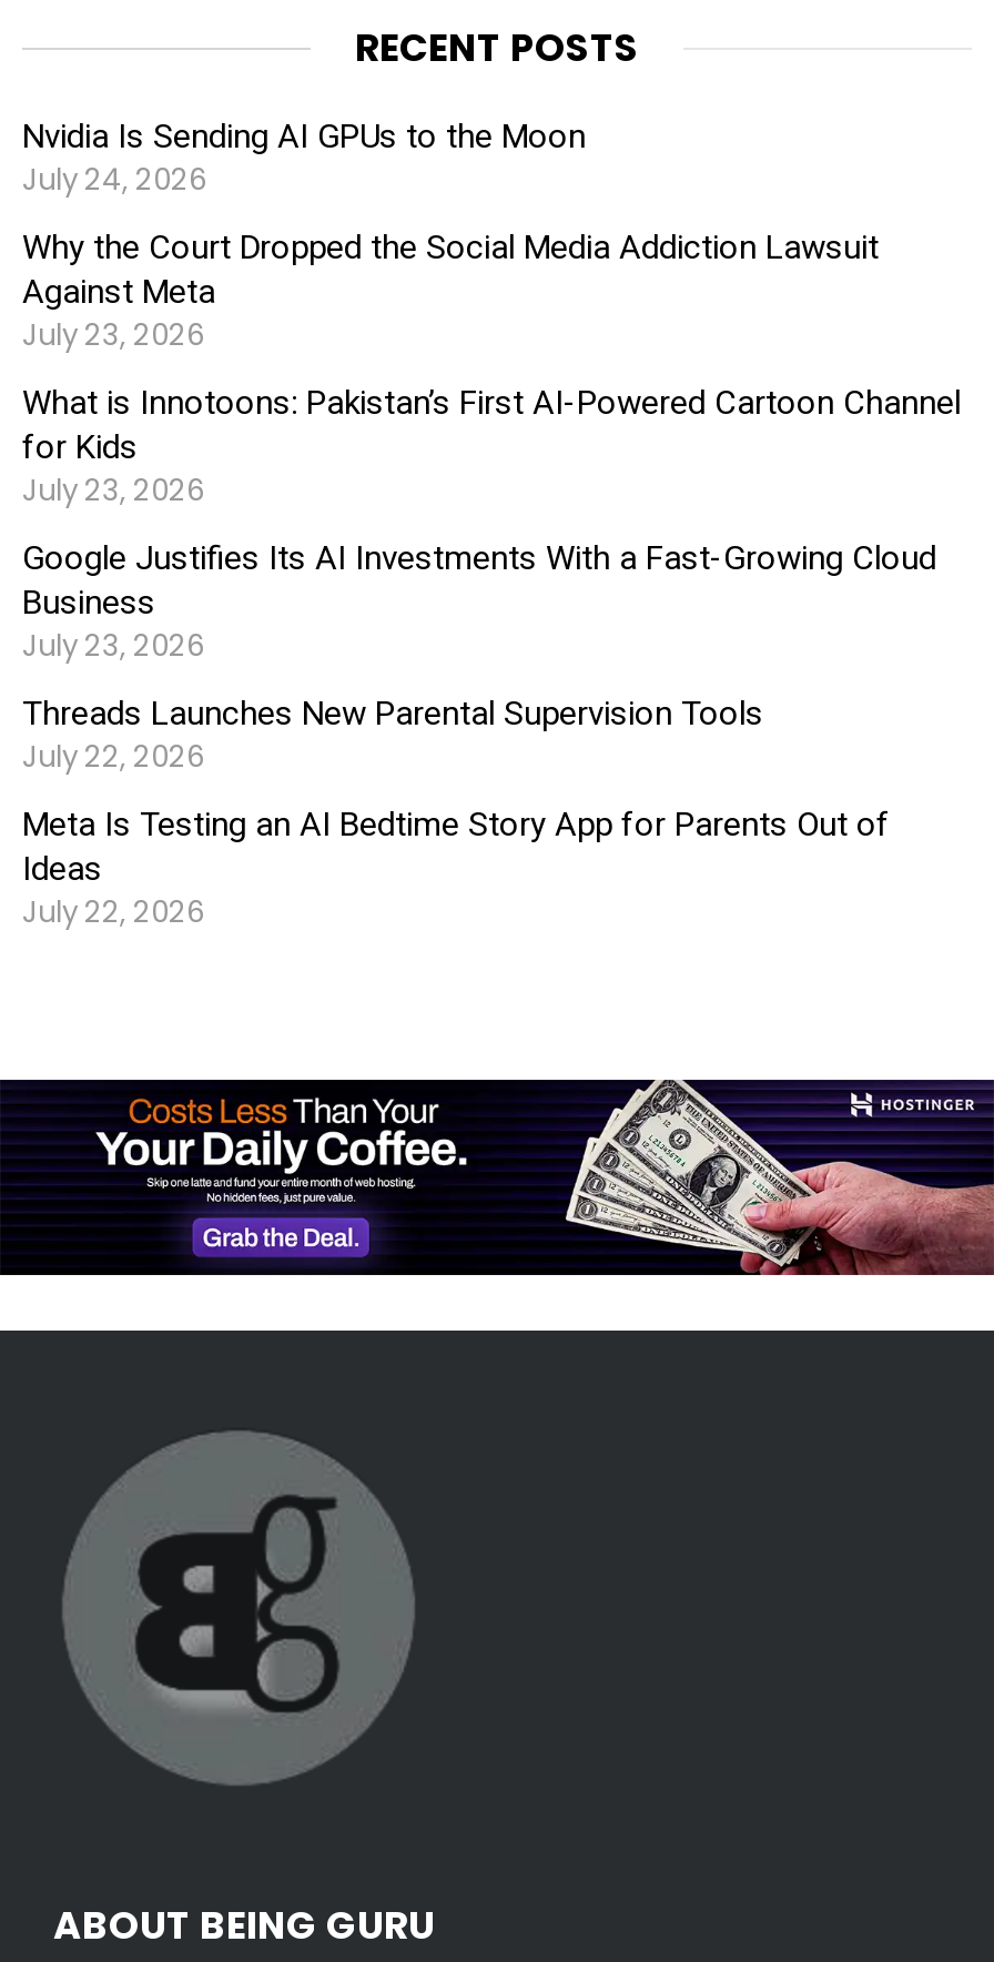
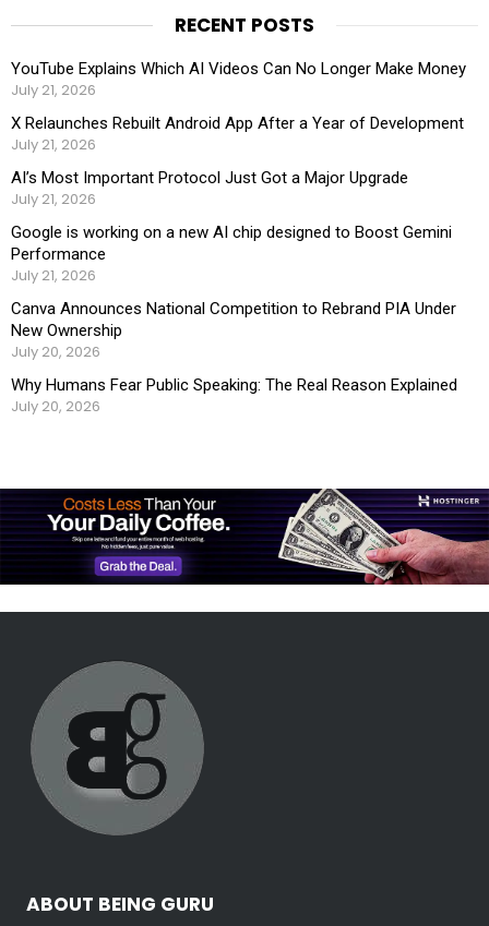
[22,116,586,201] Nvidia Is Sending AI GPUs to the Moon | July 24, 2026 -> [11,59,466,100] YouTube Explains Which AI Videos Can No Longer Make Money | July 21, 2026
[22,227,879,356] Why the Court Dropped the Social Media Addiction Lawsuit | Against Meta | July 23, 2026 -> [11,113,464,155] X Relaunches Rebuilt Android App After a Year of Development | July 21, 2026
[22,382,961,511] What is Innotoons: Pakistan’s First AI-Powered Cartoon Channel | for Kids | July 23, 2026 -> [11,168,408,209] AI’s Most Important Protocol Just Got a Major Upgrade | July 21, 2026
[22,538,936,667] Google Justifies Its AI Investments With a Fast-Growing Cloud | Business | July 23, 2026 -> [11,222,452,286] Google is working on a new AI chip designed to Boost Gemini | Performance | July 21, 2026
[22,693,763,777] Threads Launches New Parental Supervision Tools | July 22, 2026 -> [11,299,456,362] Canva Announces National Competition to Rebrand PIA Under | New Ownership | July 20, 2026
[22,804,890,933] Meta Is Testing an AI Bedtime Story App for Parents Out of | Ideas | July 22, 2026 -> [11,375,457,416] Why Humans Fear Public Speaking: The Real Reason Explained | July 20, 2026

